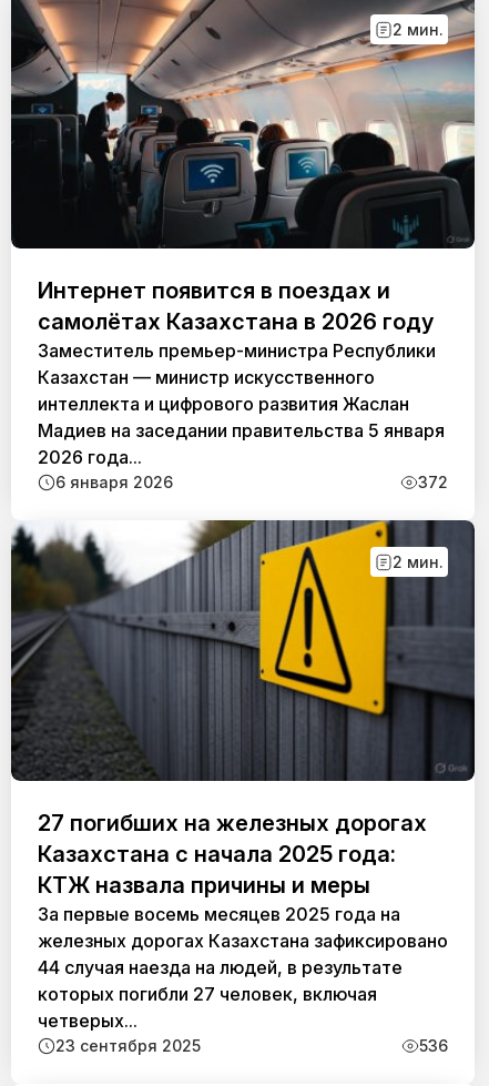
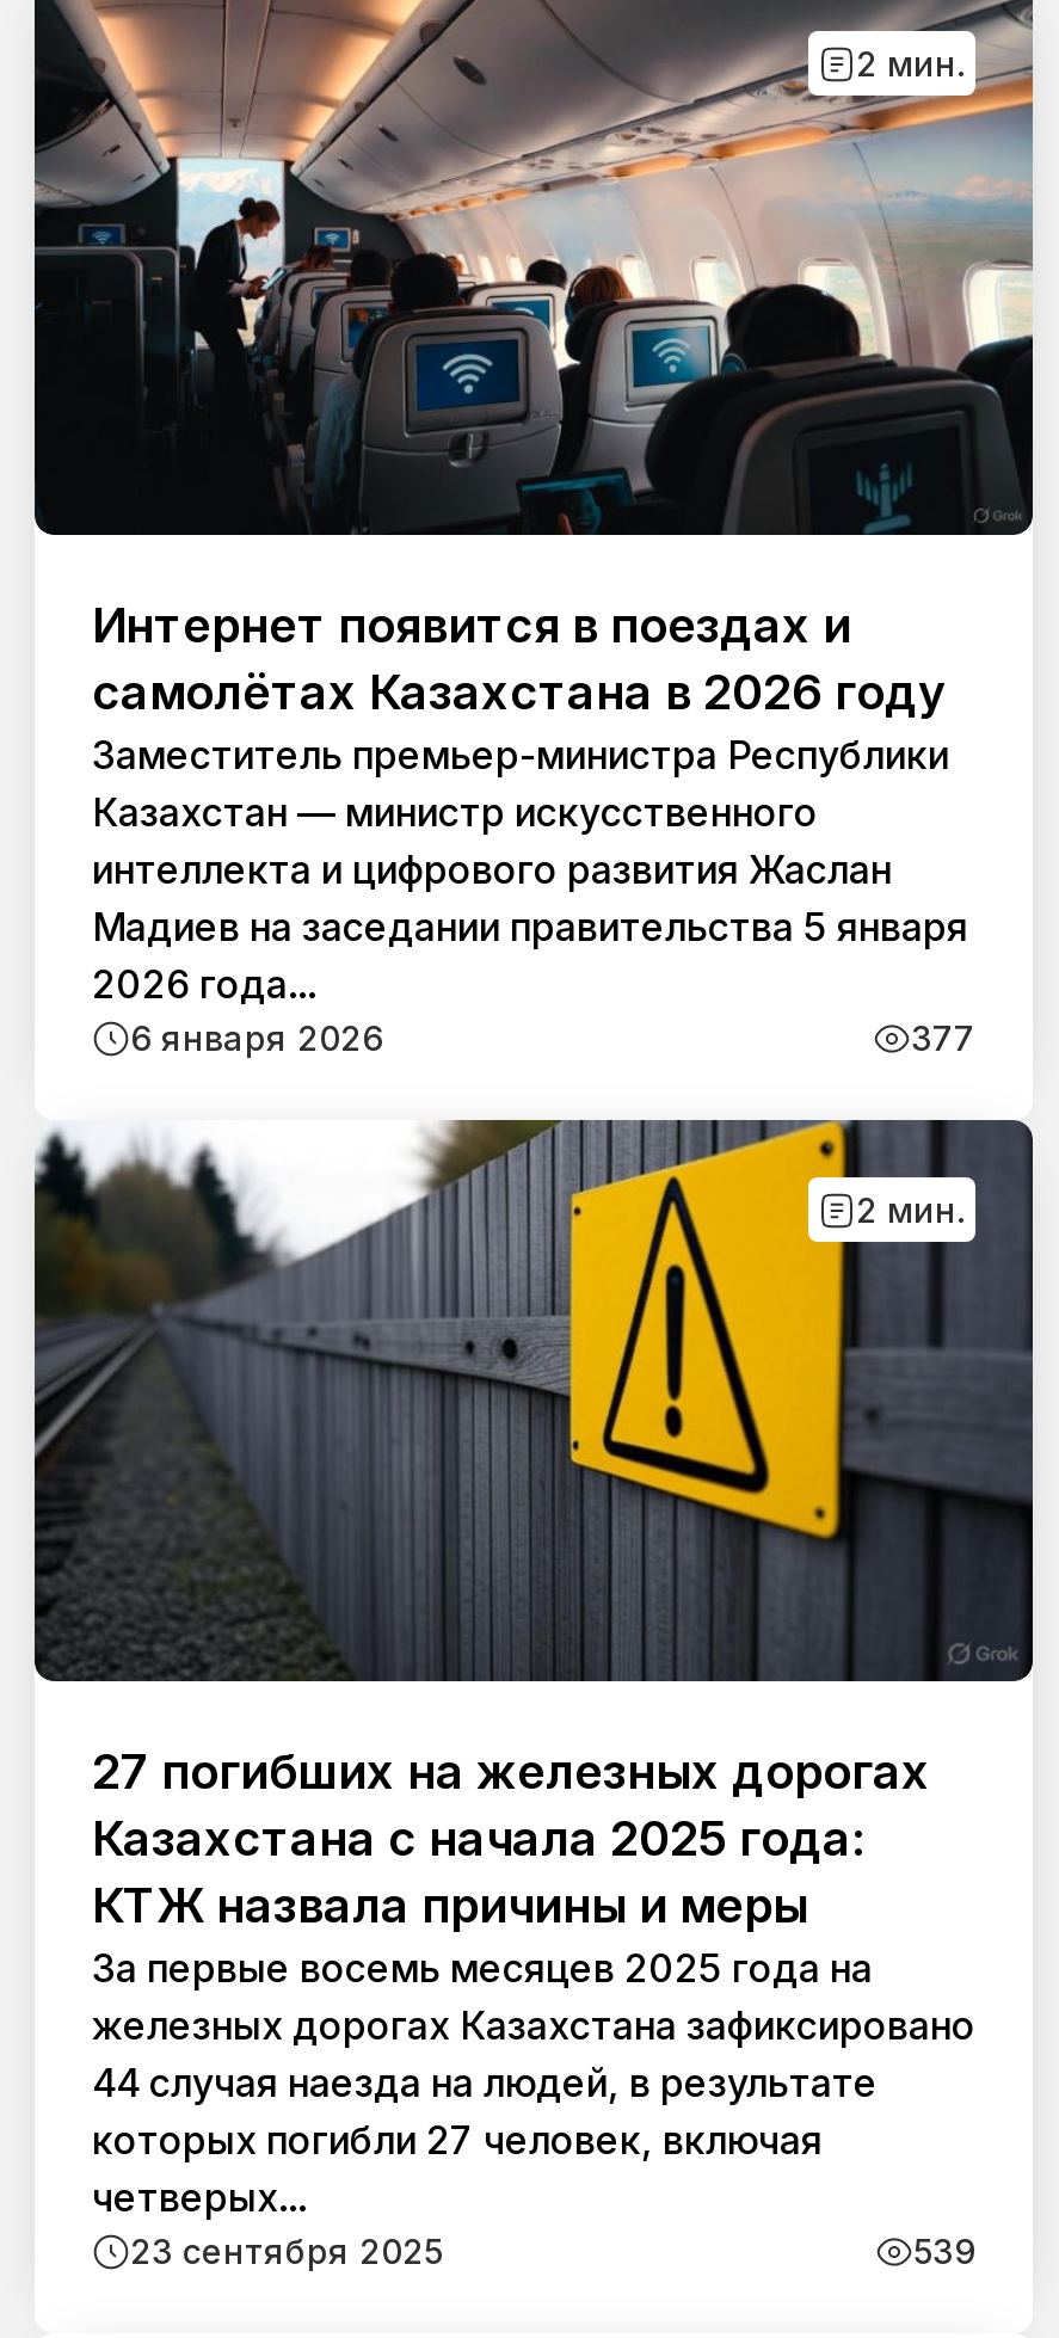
[418,473,448,492] 372 -> [911,1018,975,1058] 377
[419,1036,448,1055] 536 -> [913,2231,975,2272] 539

